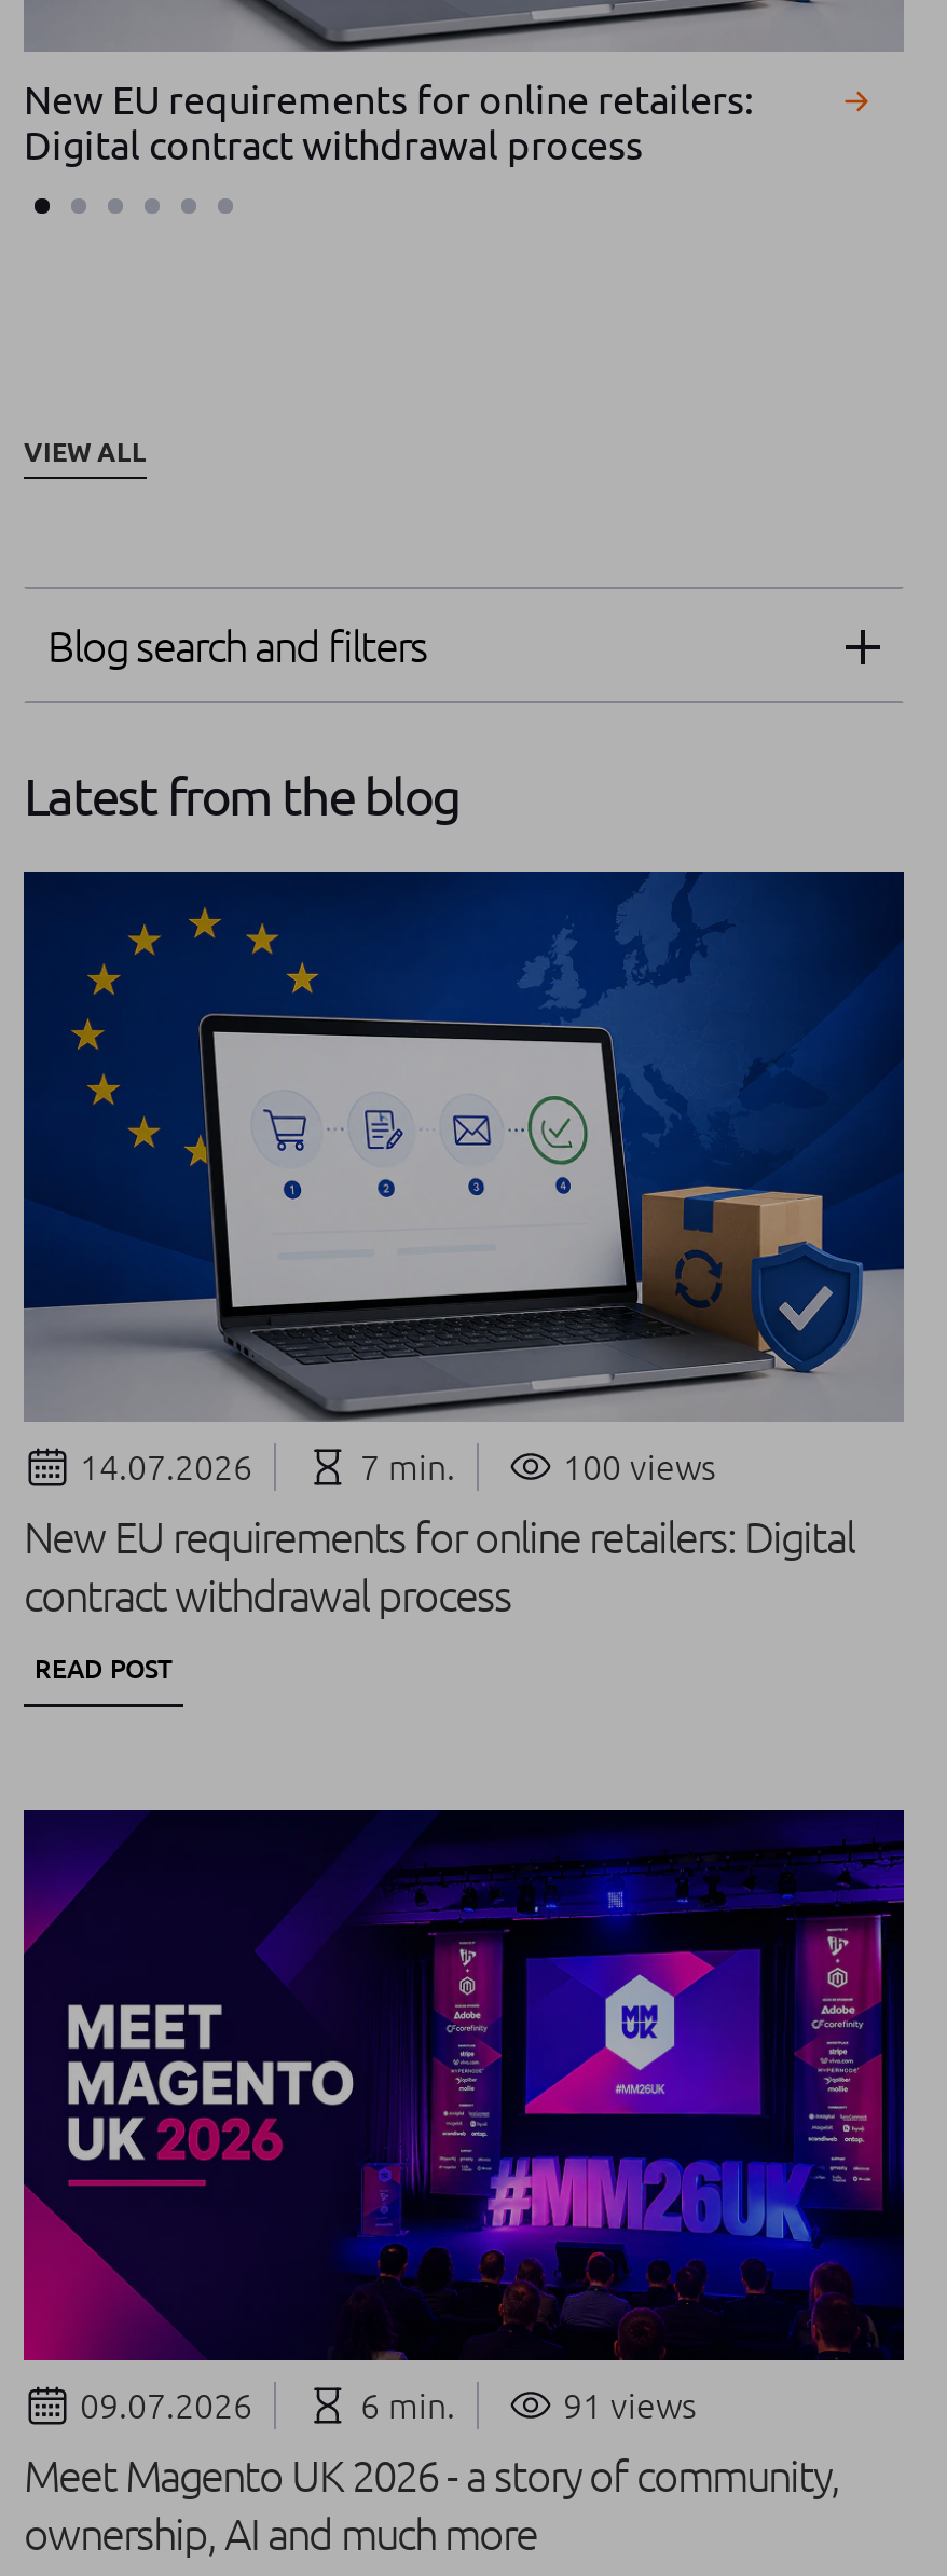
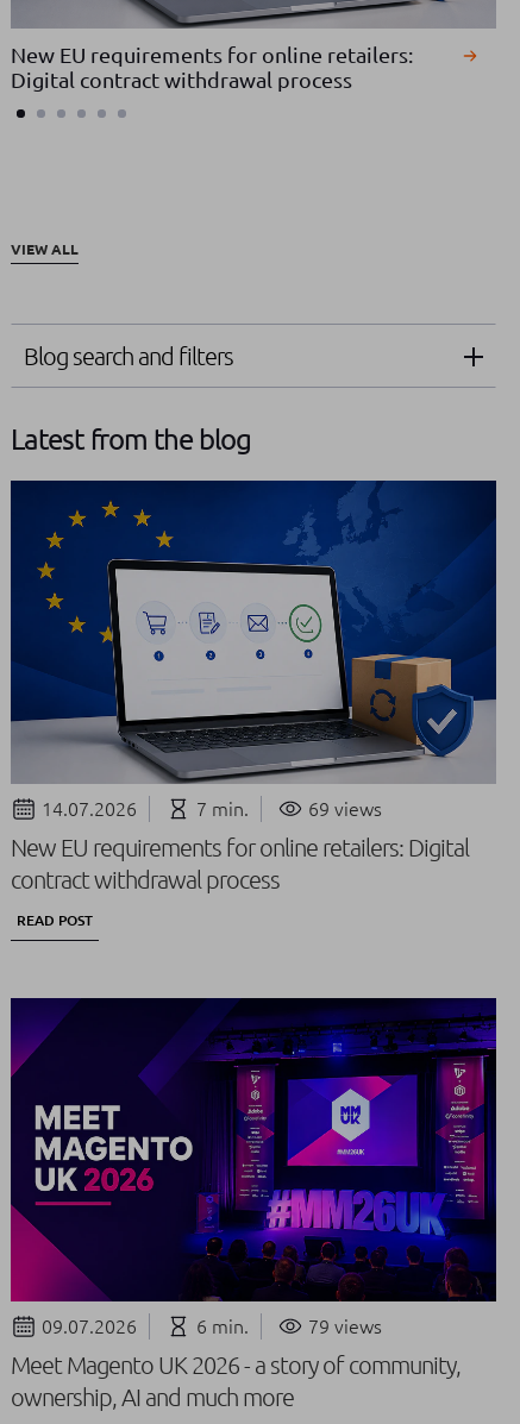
[554,1448,716,1486] 100 views -> [303,798,382,820] 69 views
[554,2386,697,2425] 91 views -> [303,1316,382,1337] 79 views

